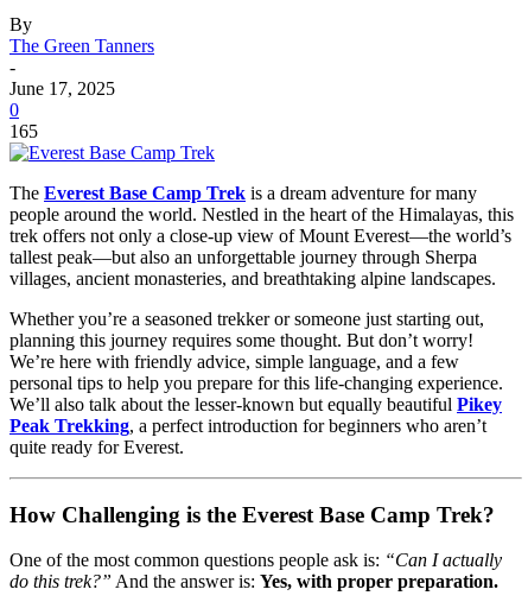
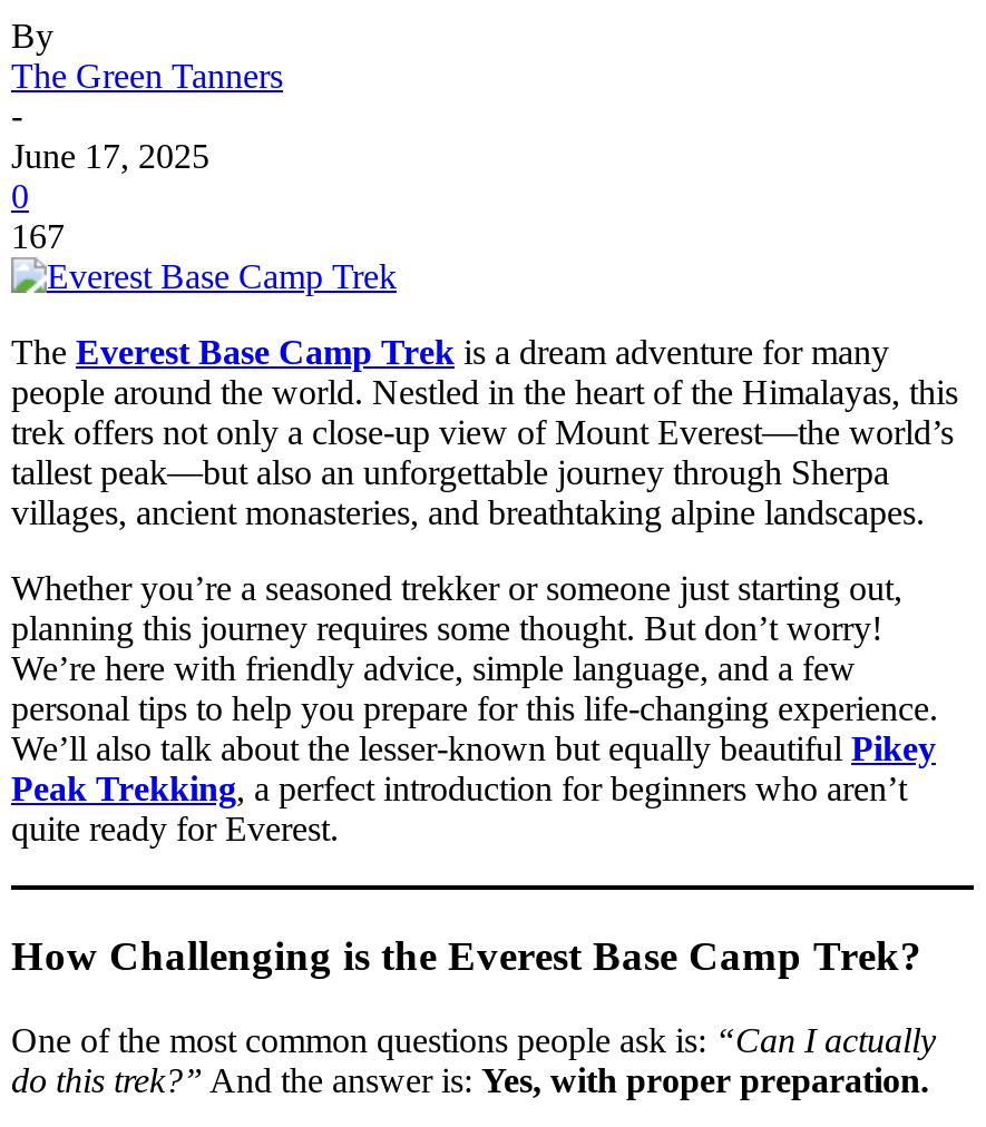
[9,121,38,141] 165 -> [11,217,65,255] 167

